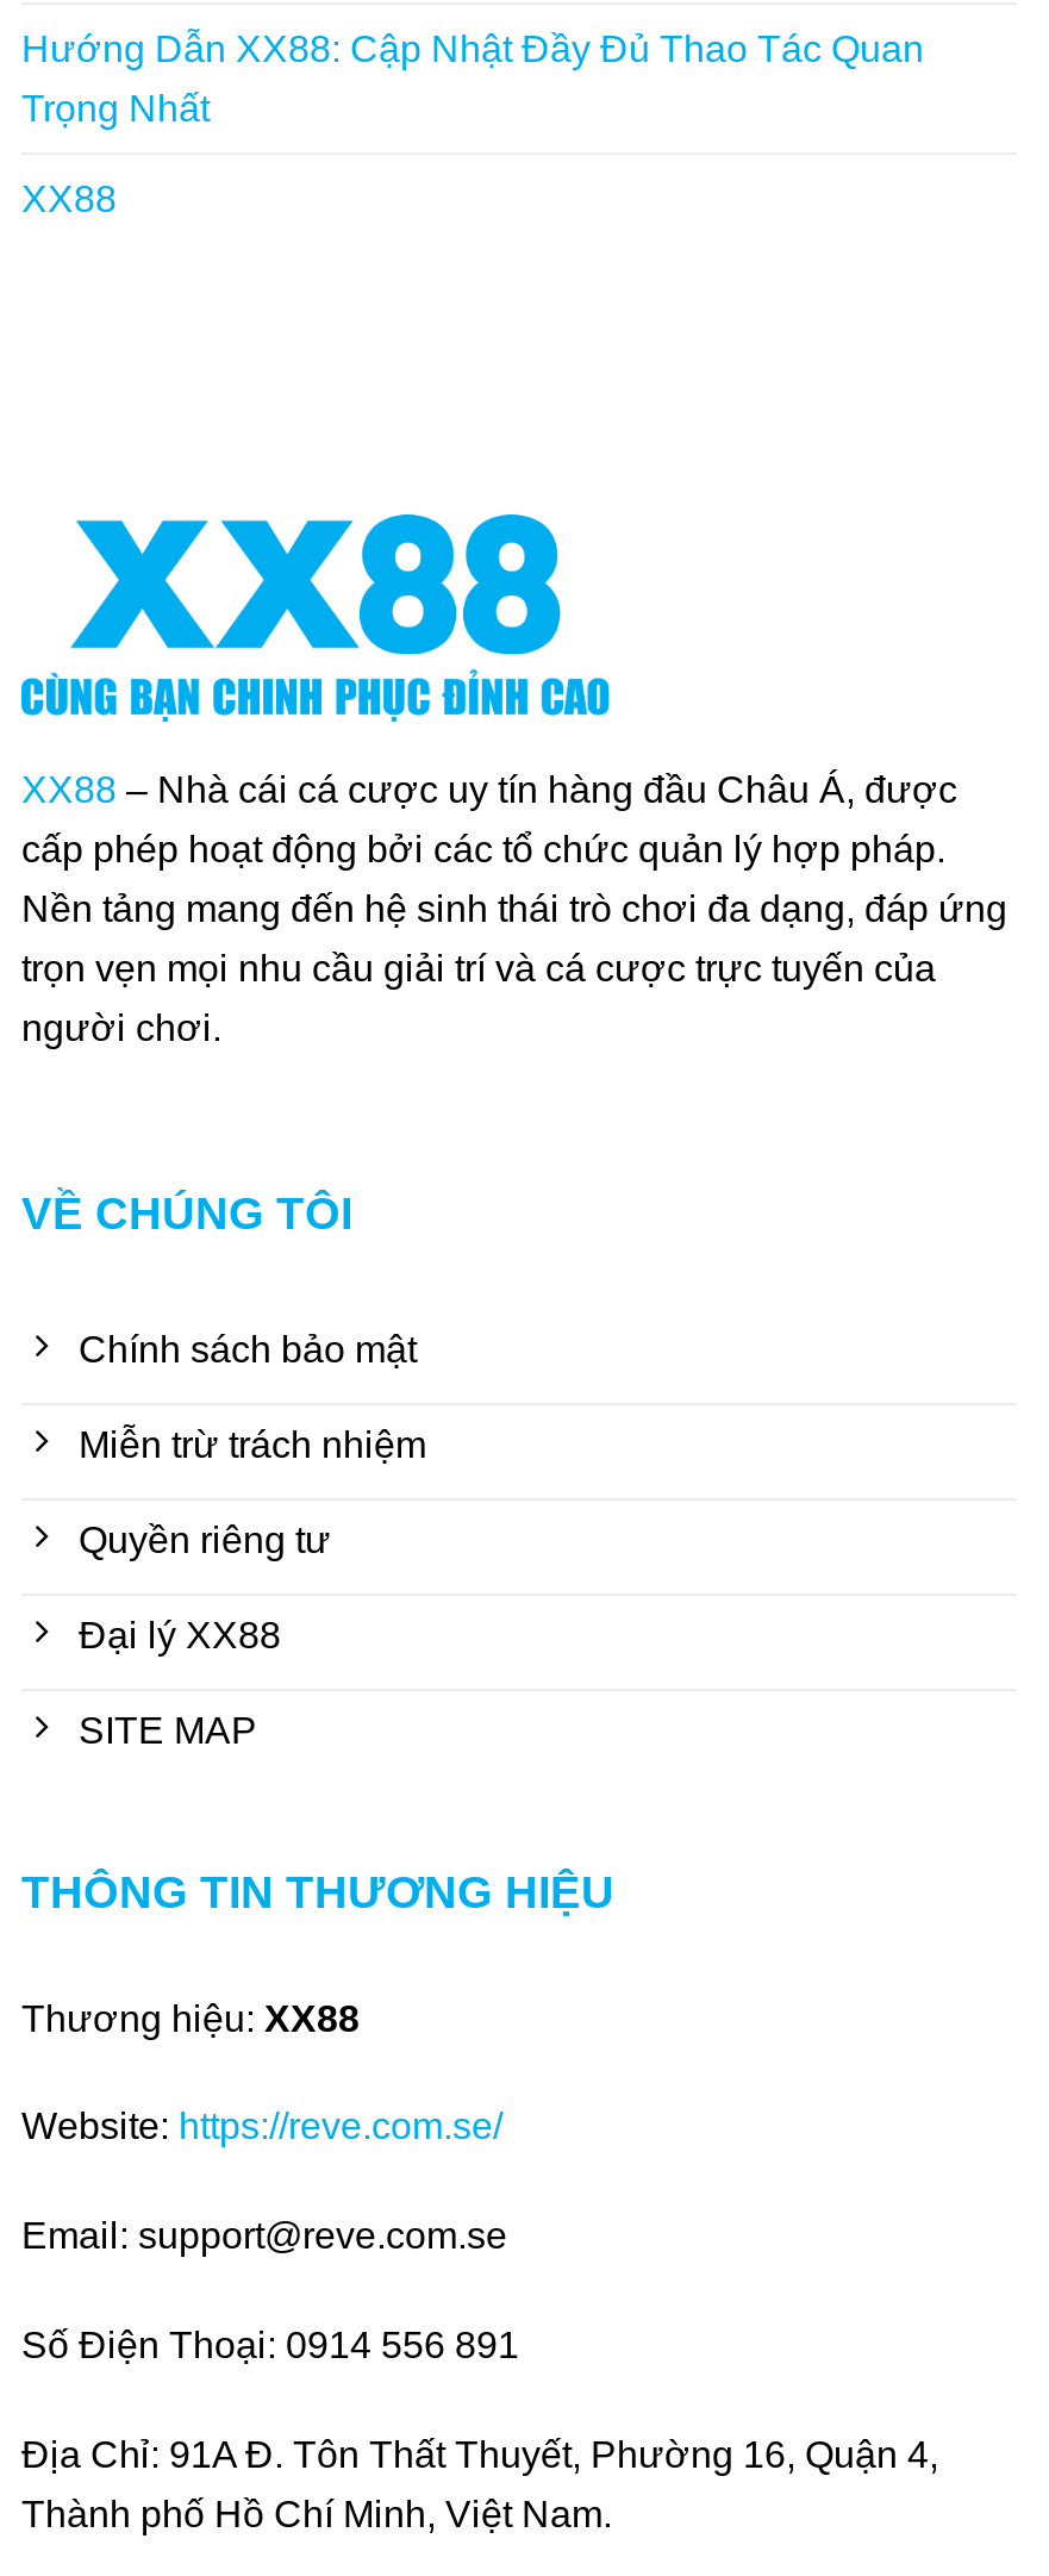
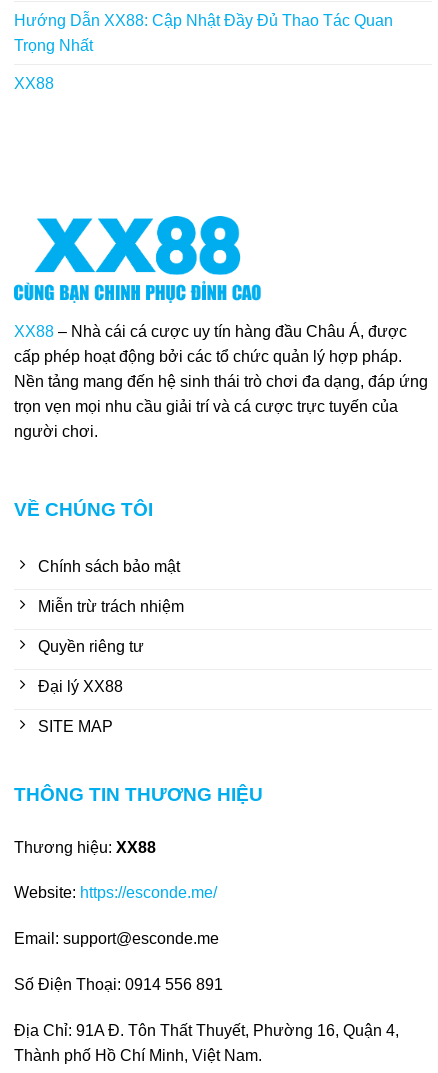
[21,2107,502,2147] Website: https://reve.com.se/ -> [14,884,217,901] Website: https://esconde.me/
[21,2216,507,2256] Email: support@reve.com.se -> [14,930,219,947] Email: support@esconde.me

